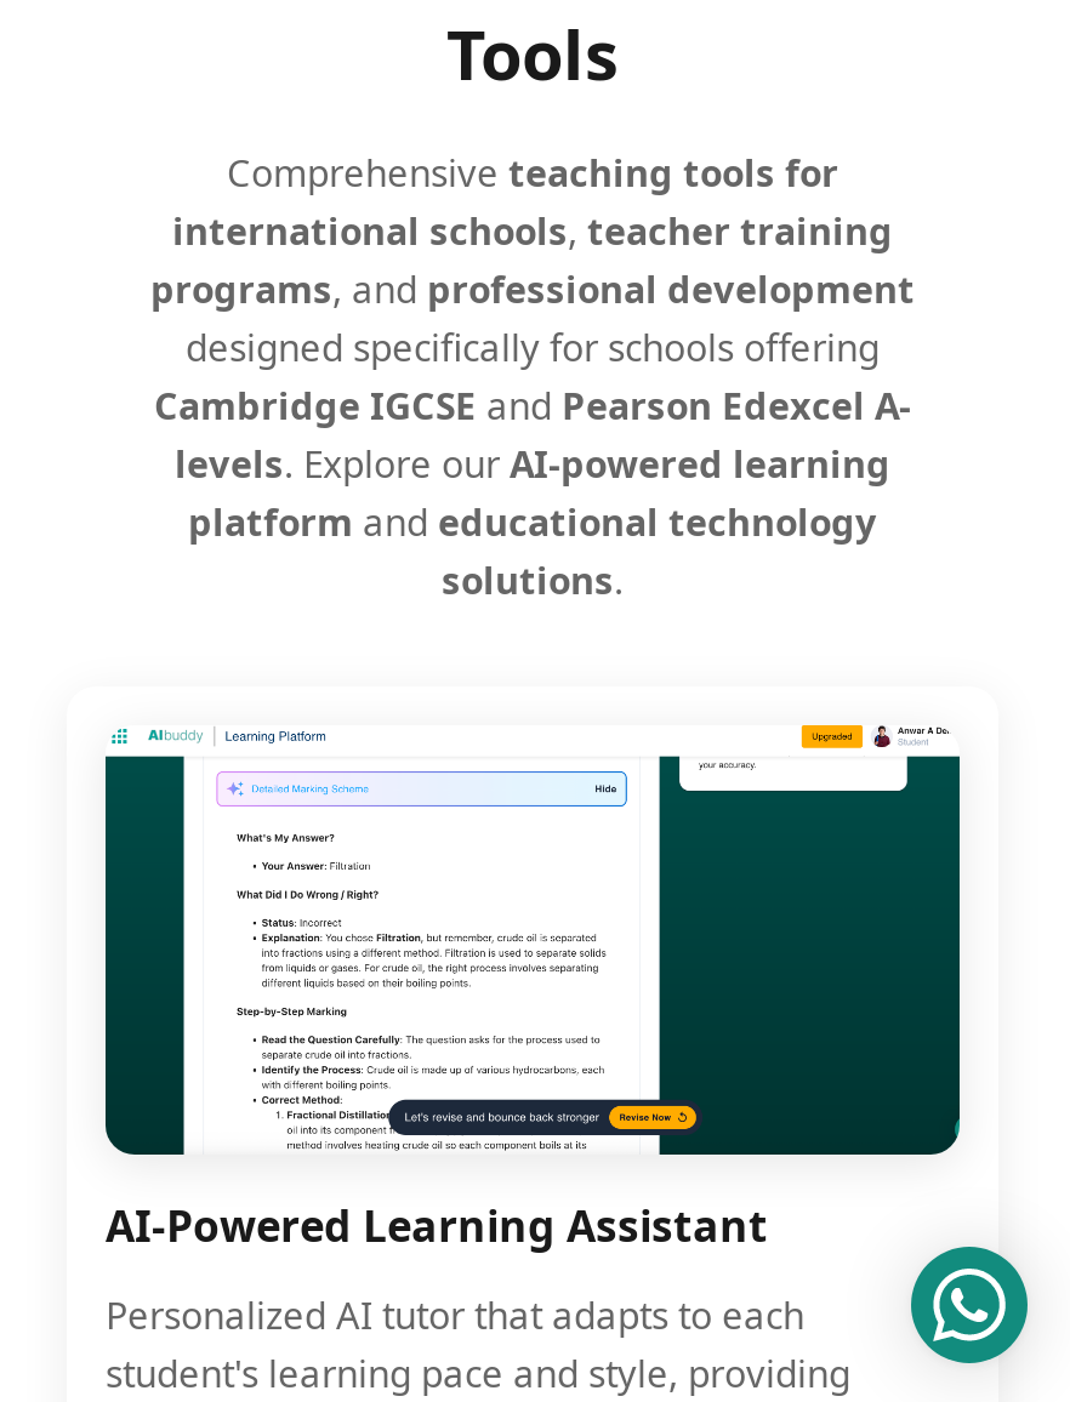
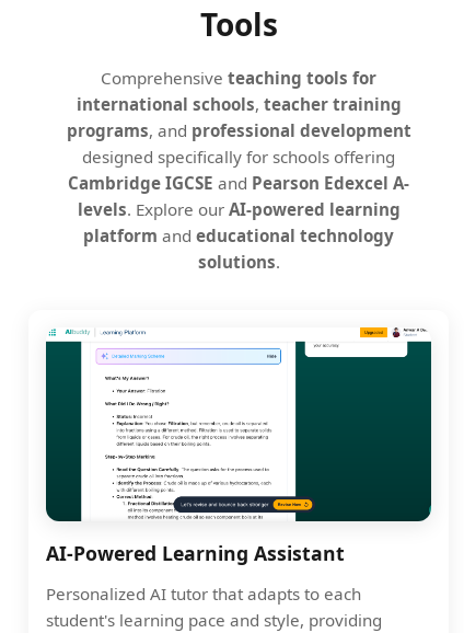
[909,1244,1030,1368] [image] -> none

